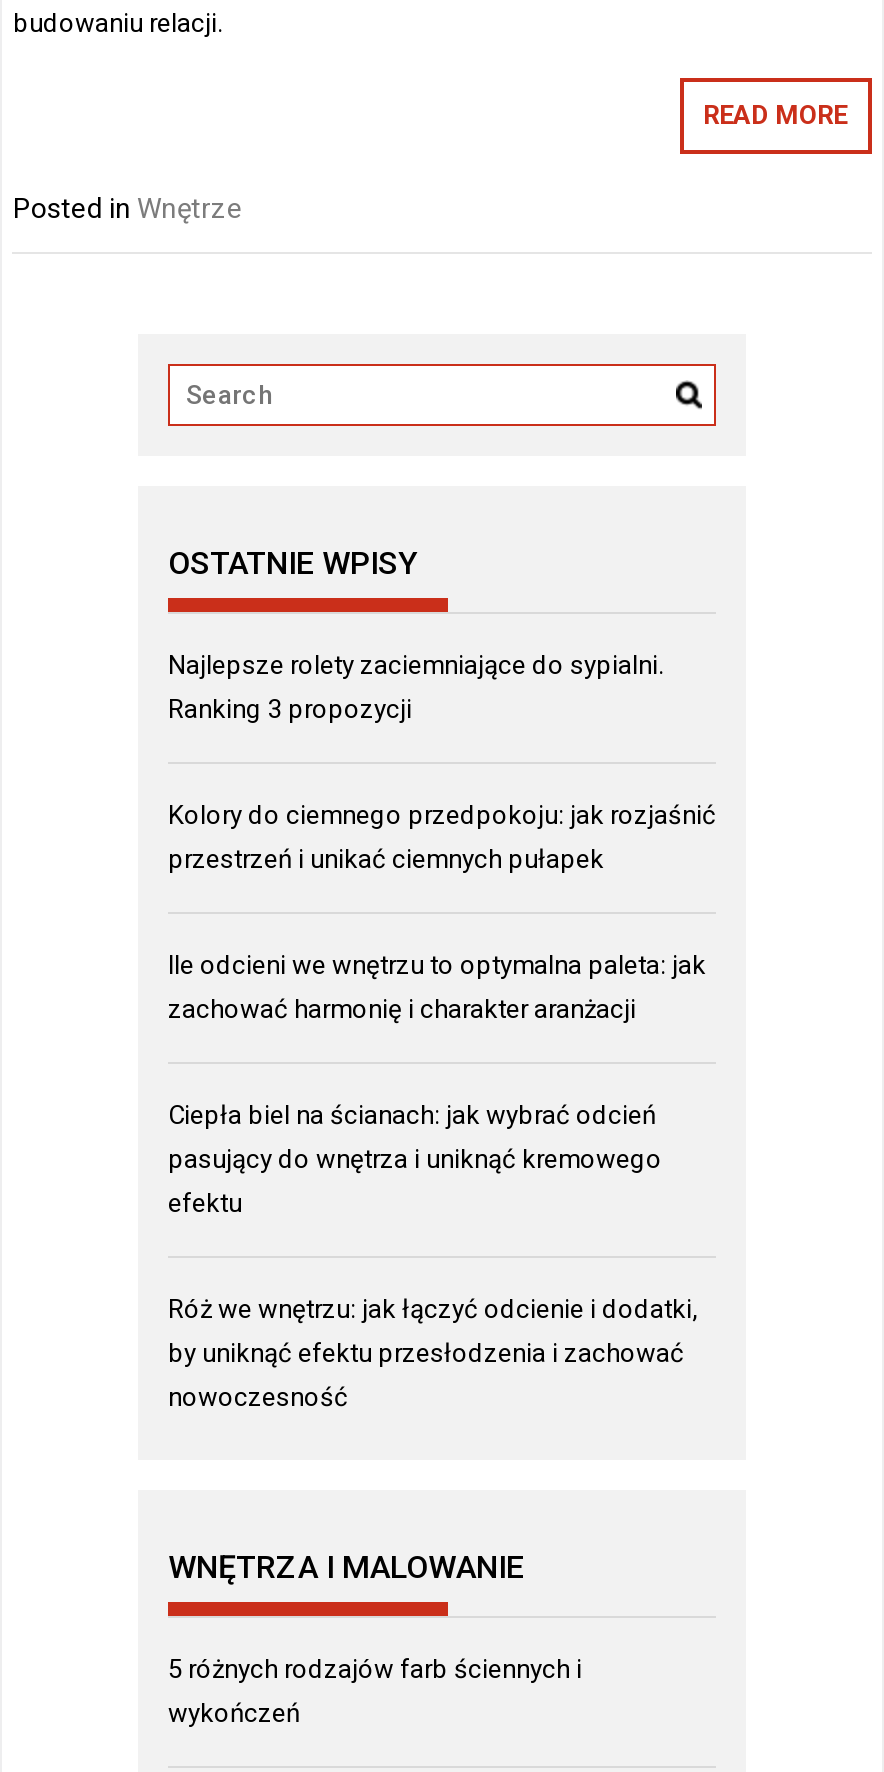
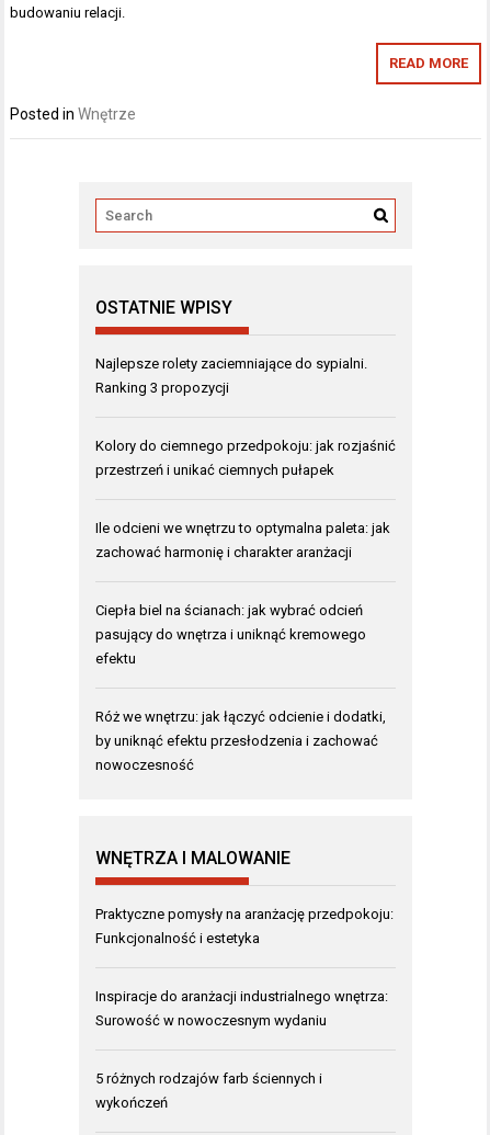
none -> [95,906,394,947] Praktyczne pomysły na aranżację przedpokoju: | Funkcjonalność i estetyka
none -> [95,988,388,1029] Inspiracje do aranżacji industrialnego wnętrza: | Surowość w nowoczesnym wydaniu

